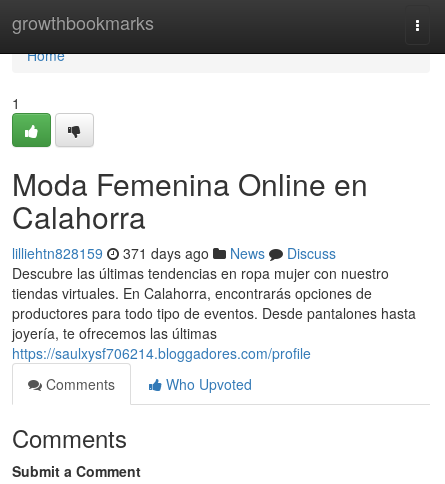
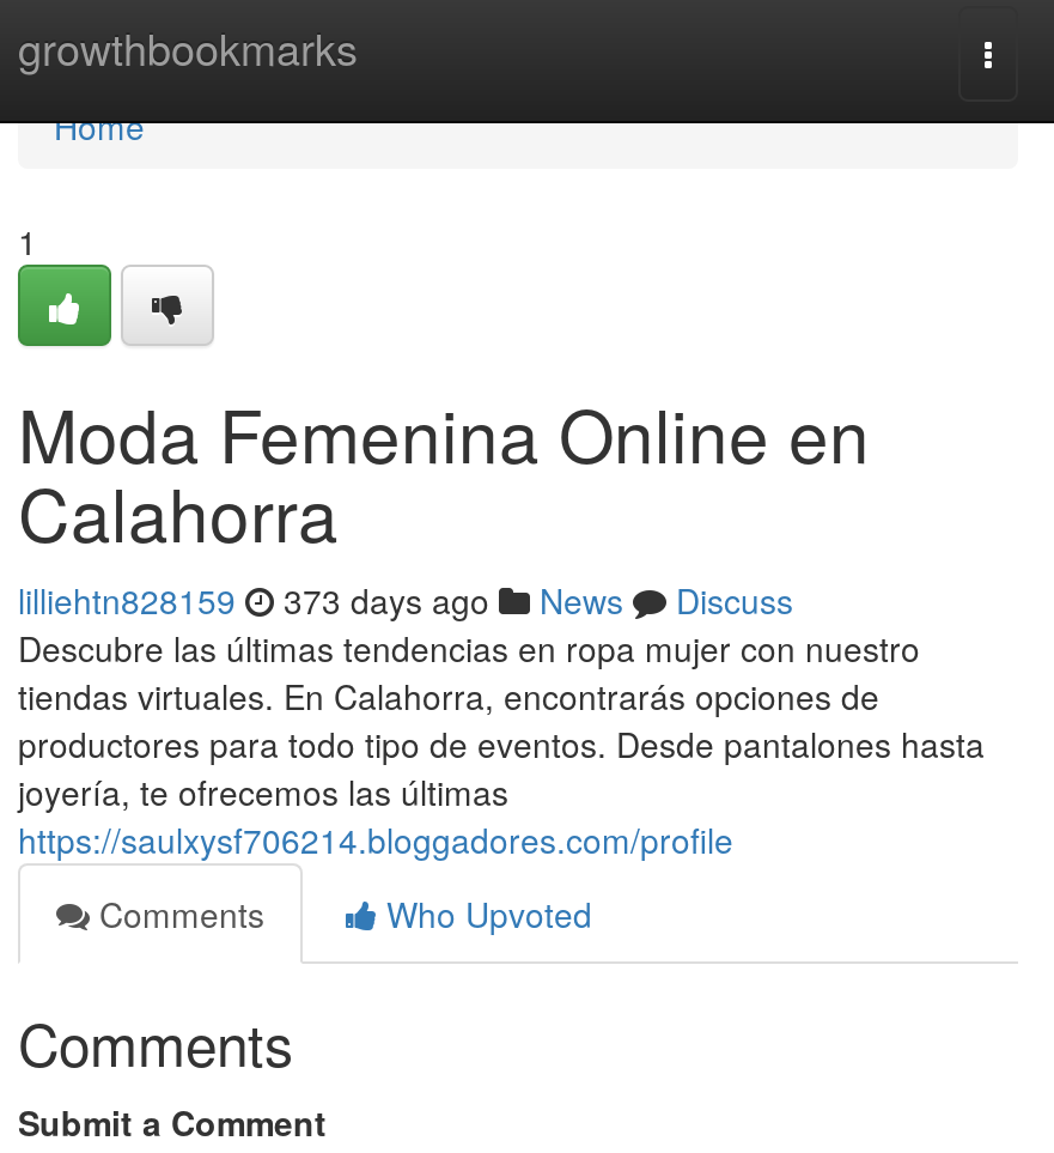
[12,243,336,263] lilliehtn828159 371 days ago News Discuss -> [18,576,793,624] lilliehtn828159 373 days ago News Discuss

